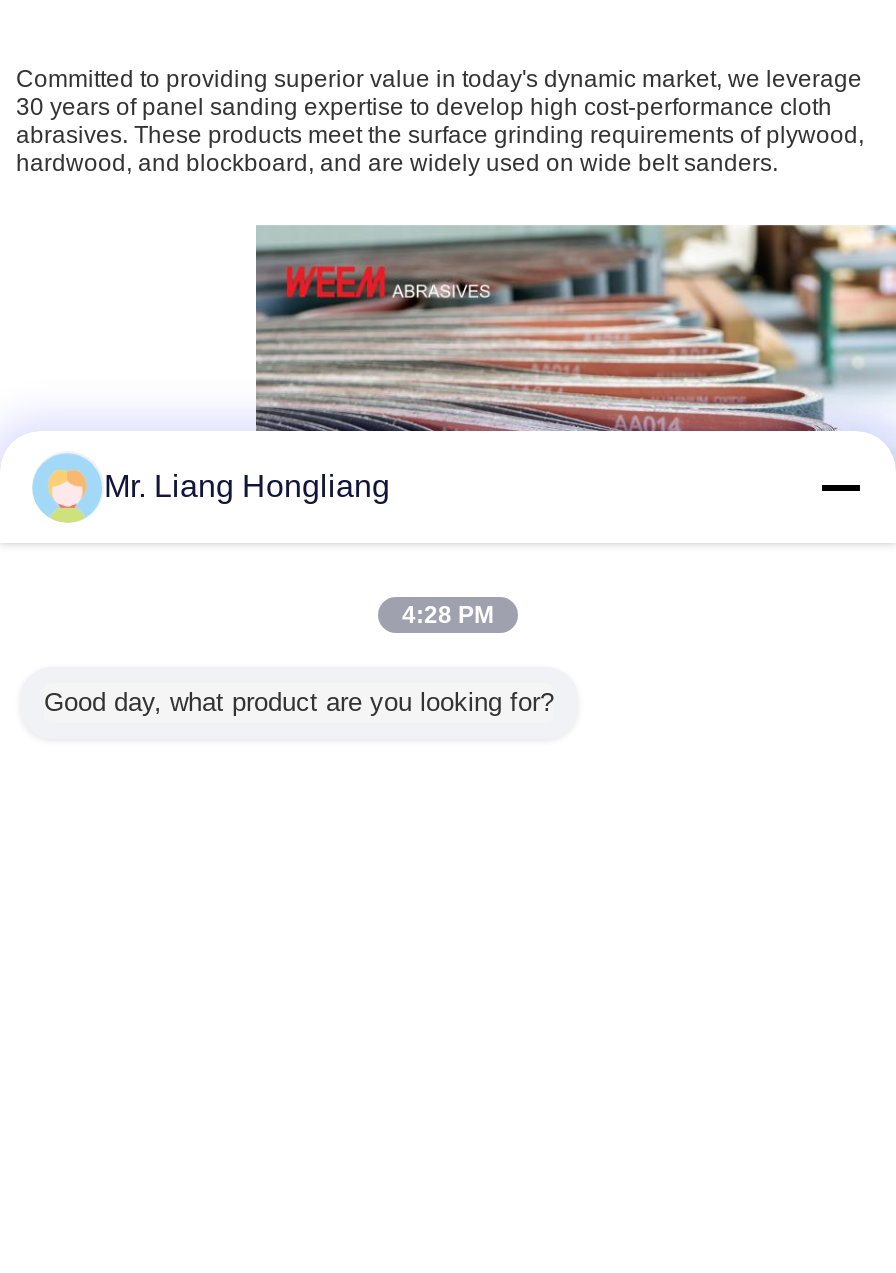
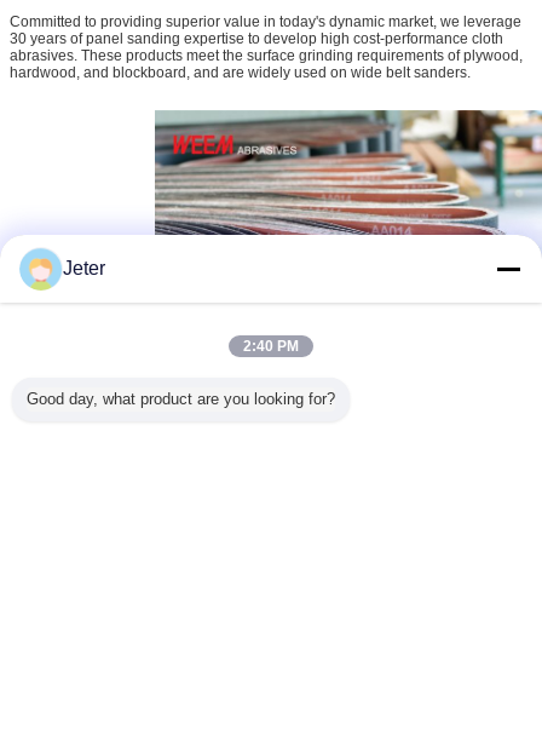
[104,469,390,503] Mr. Liang Hongliang -> [63,258,105,278] Jeter
[402,601,494,629] 4:28 PM -> [243,338,299,355] 2:40 PM

